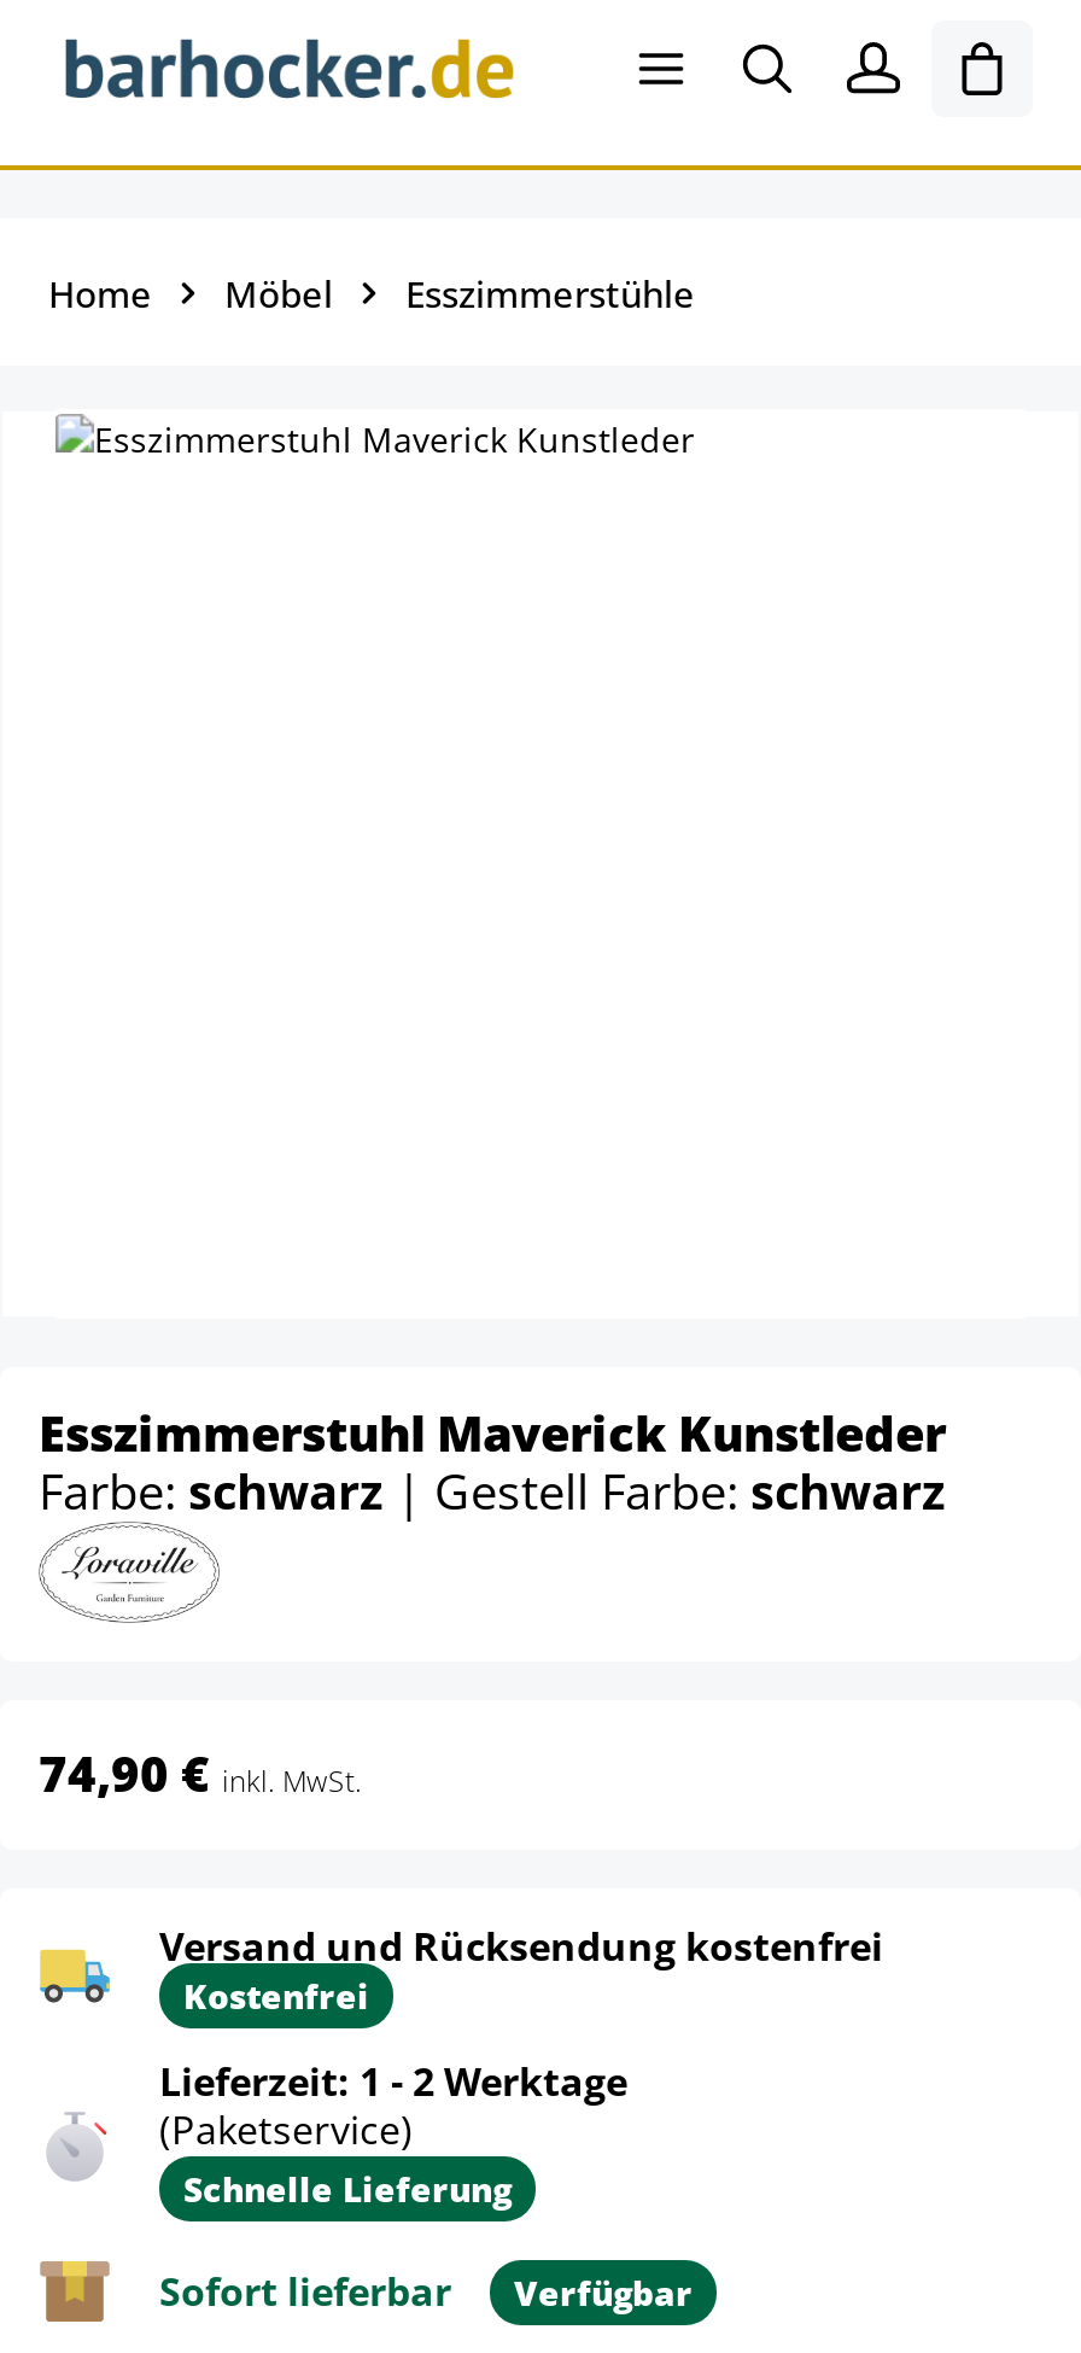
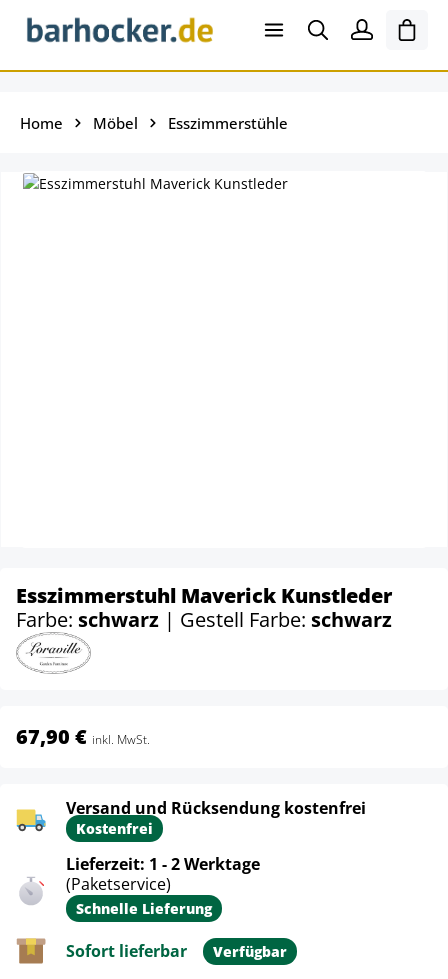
[39,1740,362,1806] 74,90 € inkl. MwSt. -> [16,723,150,750] 67,90 € inkl. MwSt.

